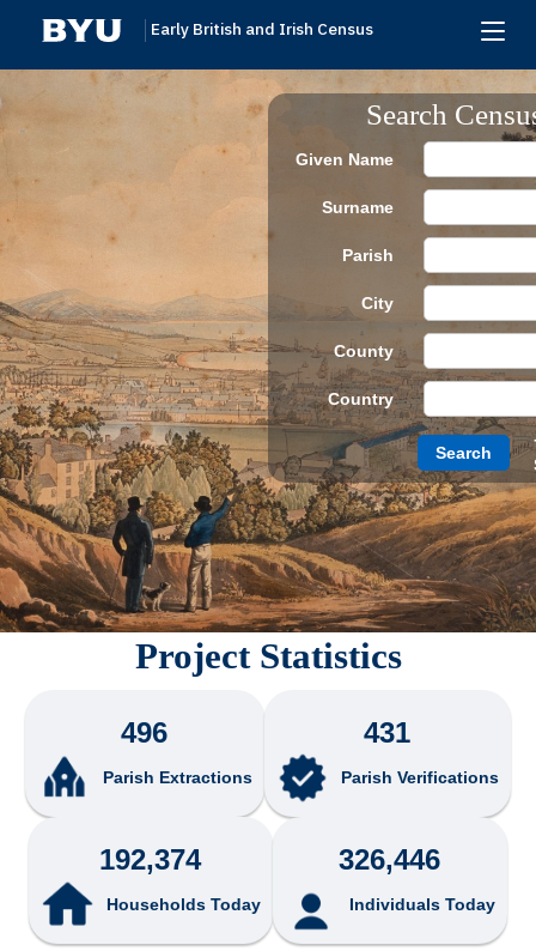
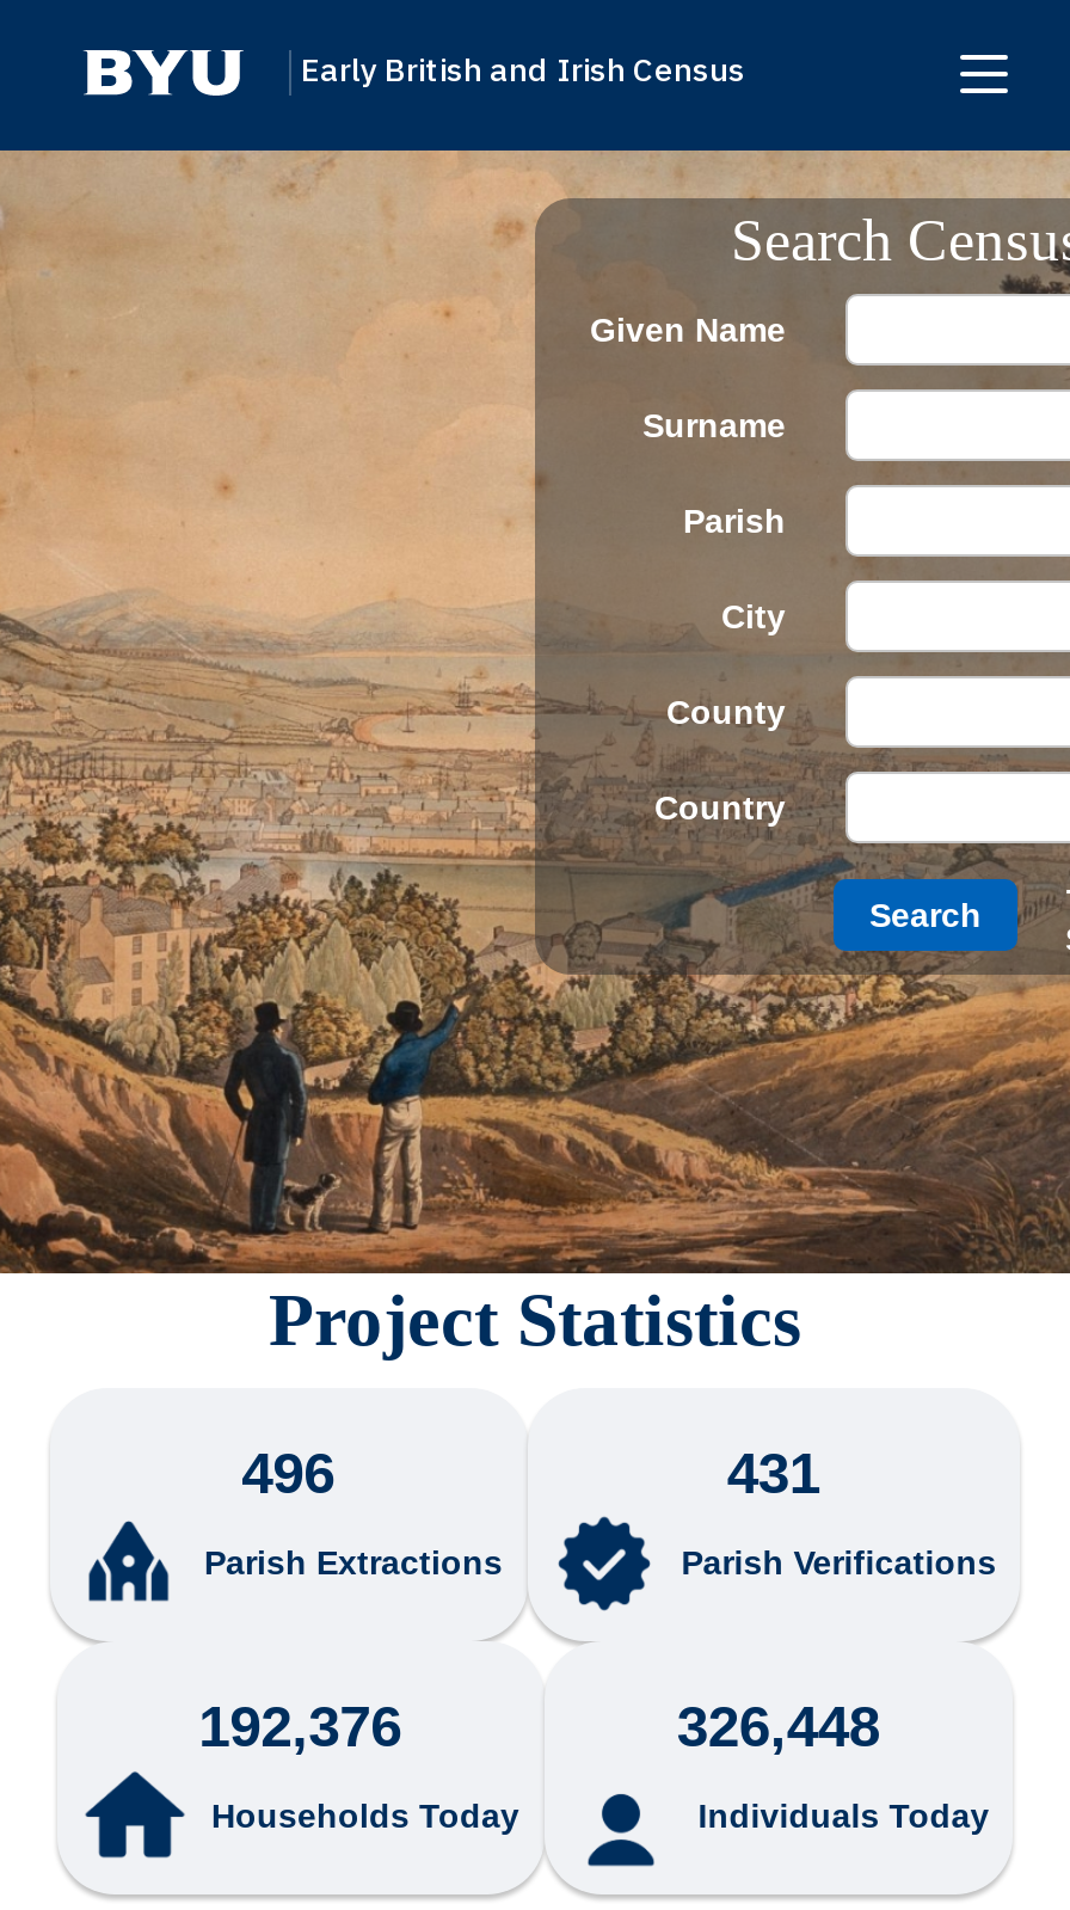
[99,843,201,875] 192,374 -> [198,1693,401,1758] 192,376
[339,843,441,875] 326,446 -> [677,1693,880,1758] 326,448

